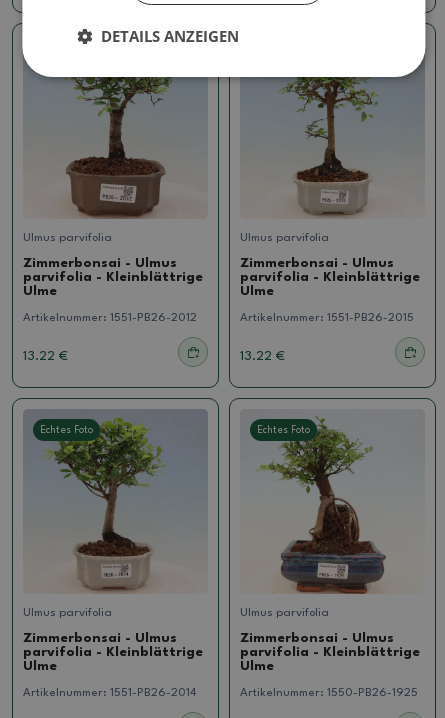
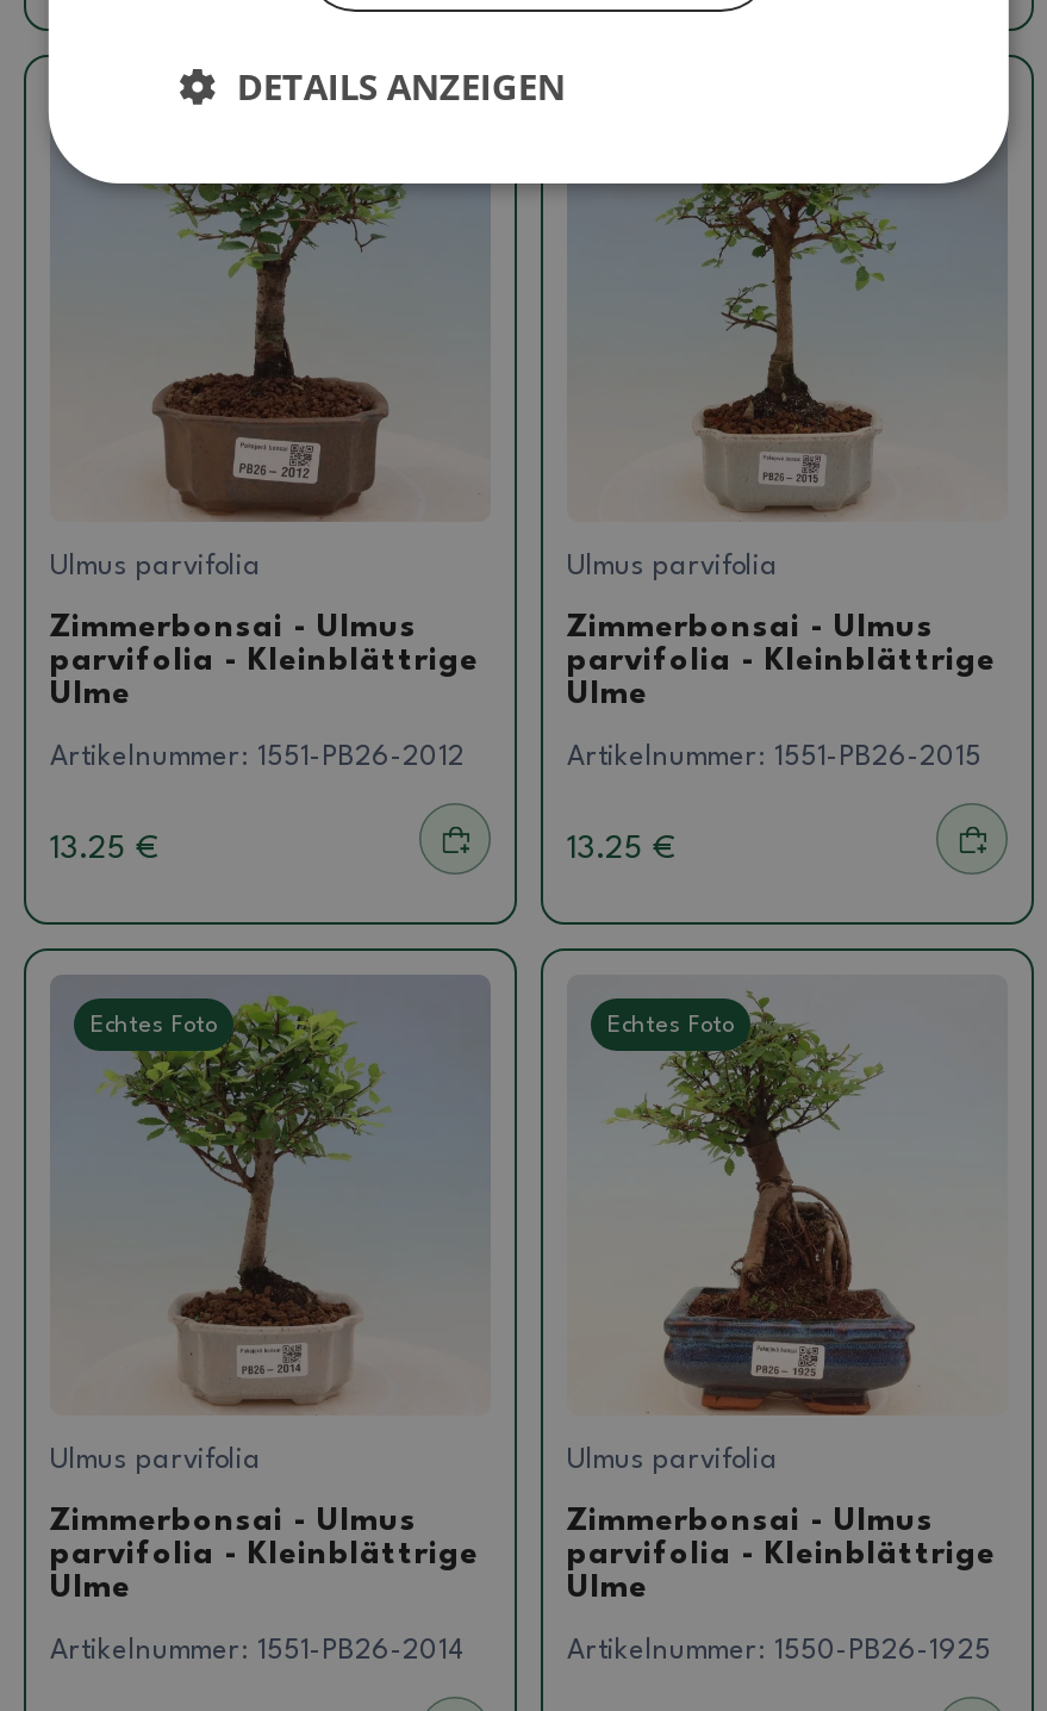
[23,350,68,363] 13.22 € -> [50,835,157,866] 13.25 €
[240,350,285,363] 13.22 € -> [567,835,674,866] 13.25 €

